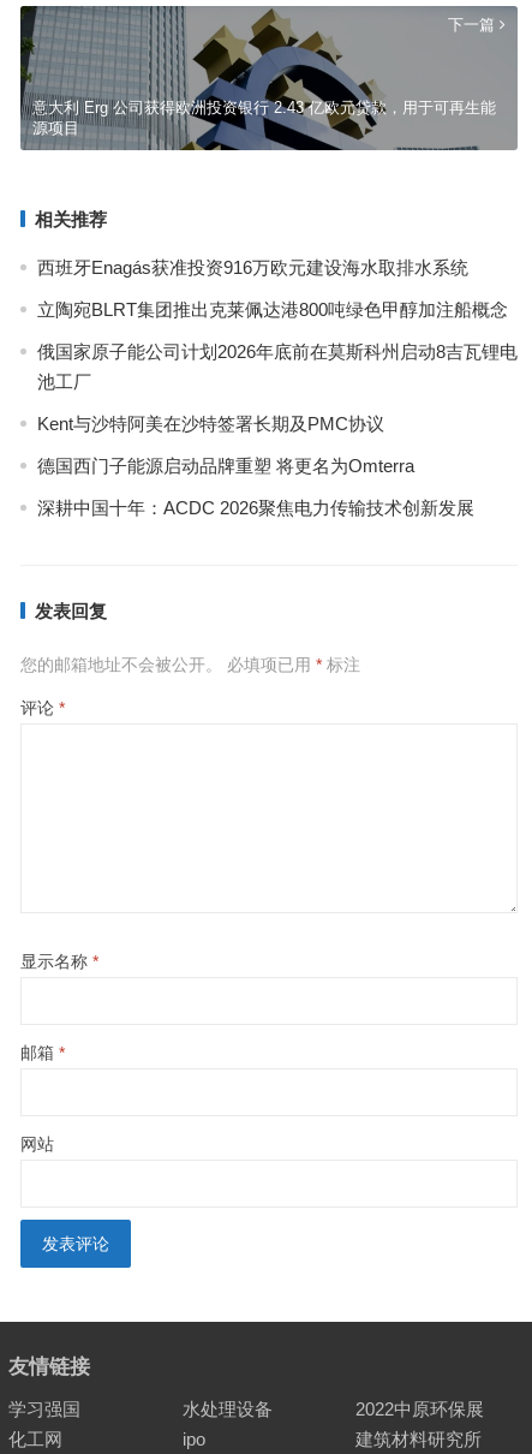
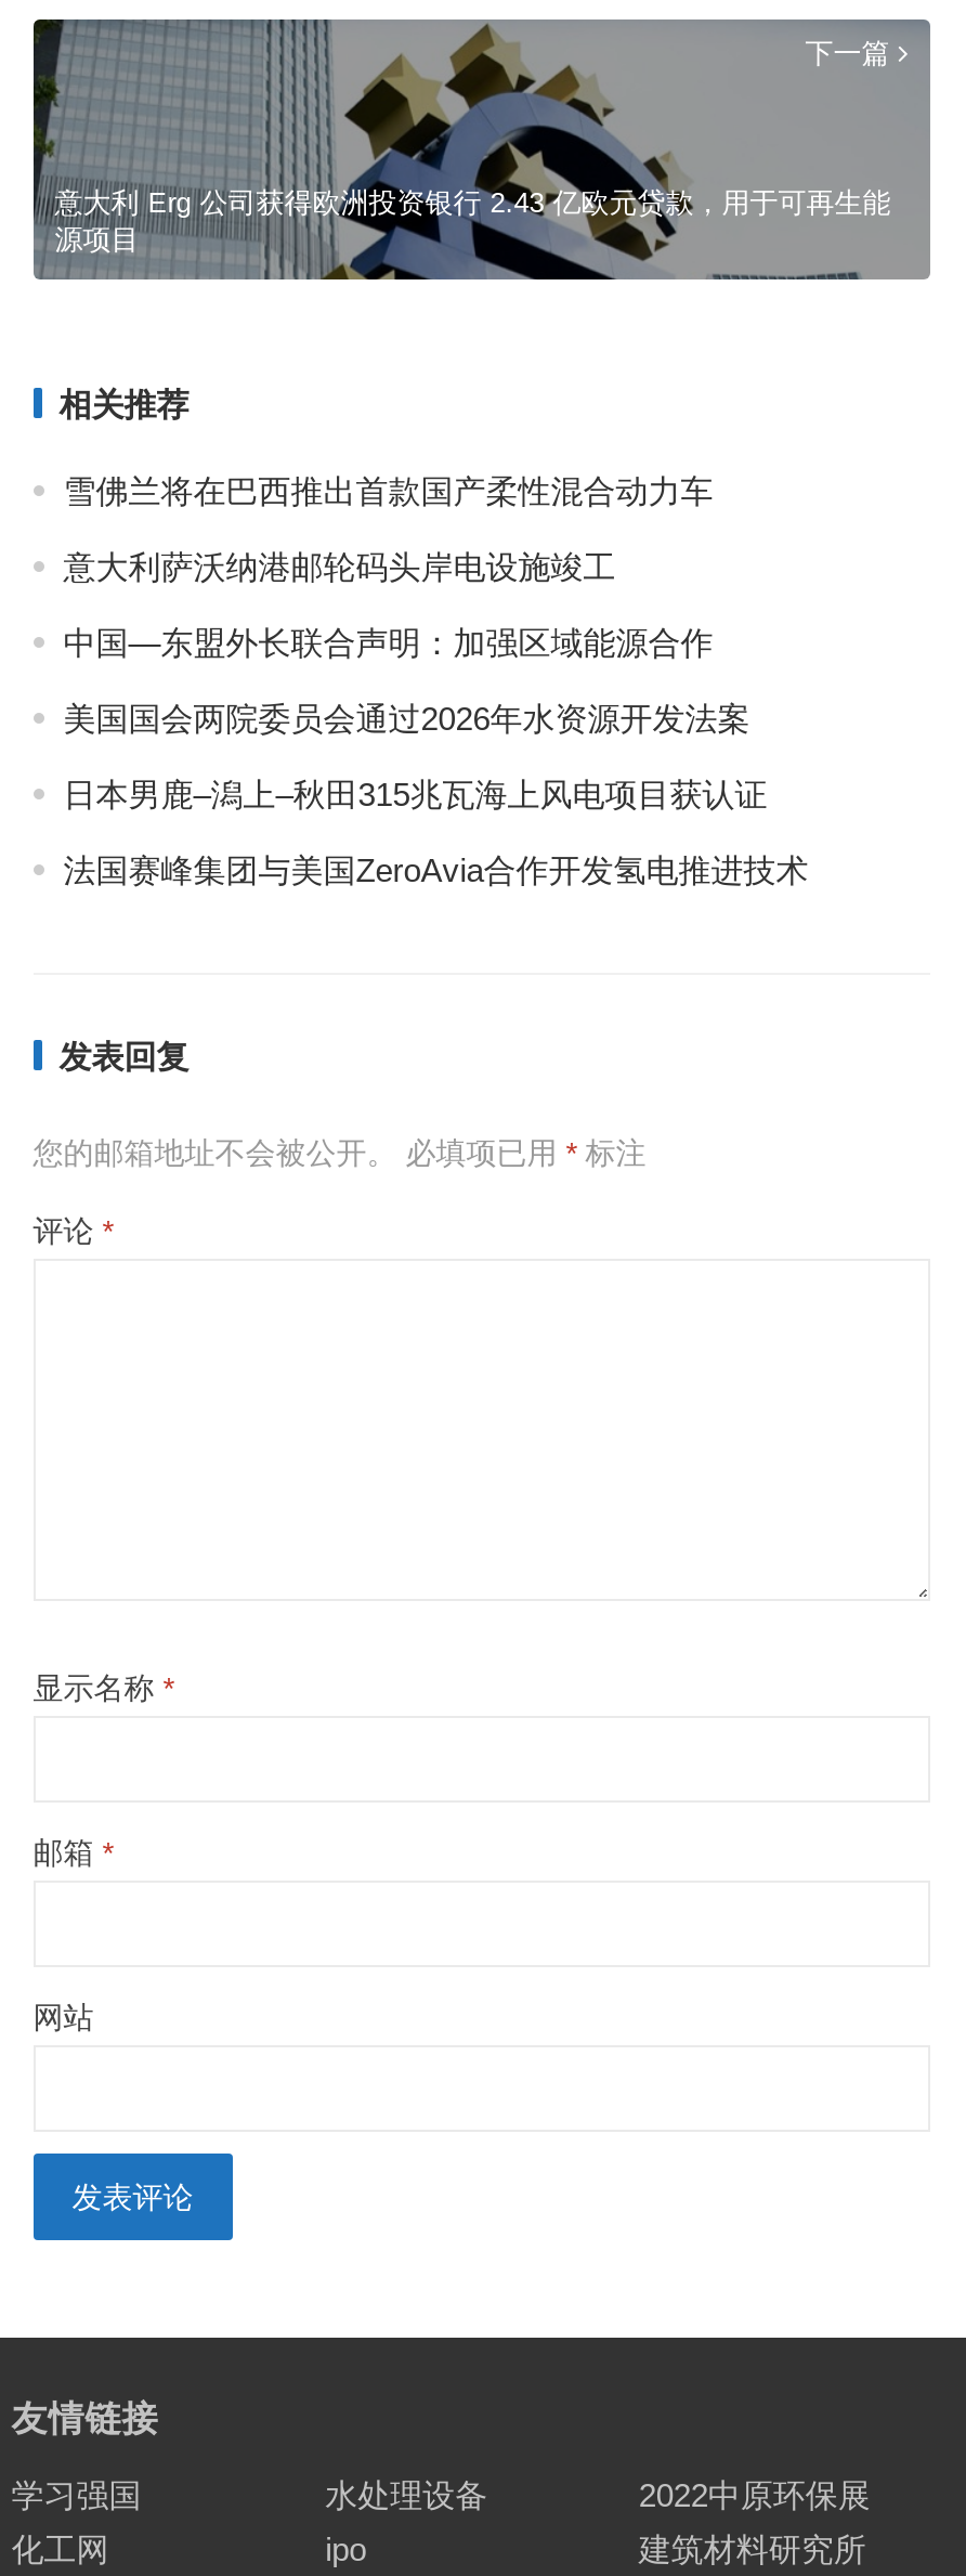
[37,257,517,518] 西班牙Enagás获准投资916万欧元建设海水取排水系统 | 立陶宛BLRT集团推出克莱佩达港800吨绿色甲醇加注船概念 | 俄国家原子能公司计划2026年底前在莫斯科州启动8吉瓦锂电 | 池工厂 | Kent与沙特阿美在沙特签署长期及PMC协议 | 德国西门子能源启动品牌重塑 将更名为Omterra | 深耕中国十年：ACDC 2026聚焦电力传输技术创新发展 -> [63,472,808,888] 雪佛兰将在巴西推出首款国产柔性混合动力车 | 意大利萨沃纳港邮轮码头岸电设施竣工 | 中国—东盟外长联合声明：加强区域能源合作 | 美国国会两院委员会通过2026年水资源开发法案 | 日本男鹿–潟上–秋田315兆瓦海上风电项目获认证 | 法国赛峰集团与美国ZeroAvia合作开发氢电推进技术

